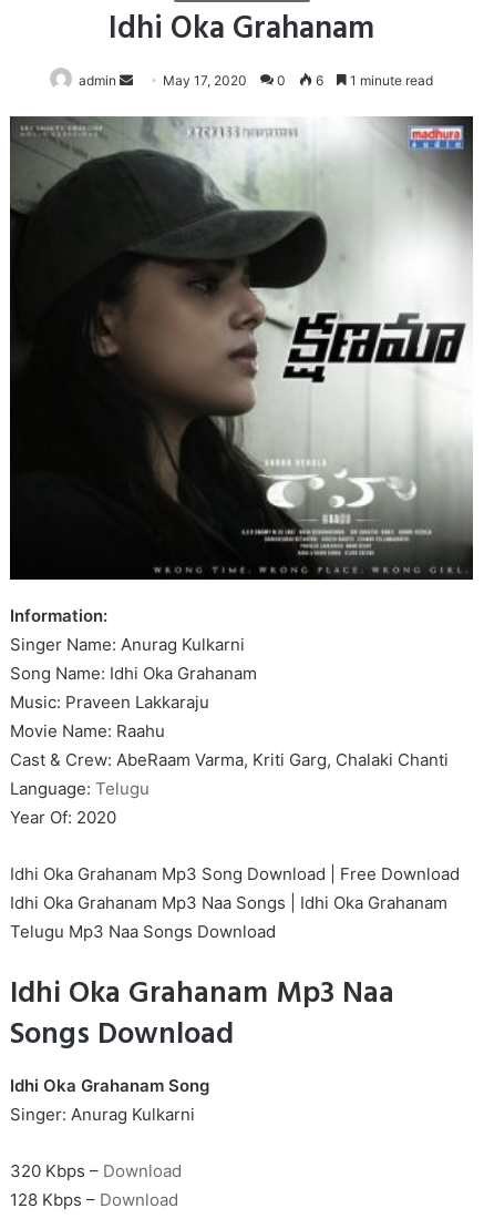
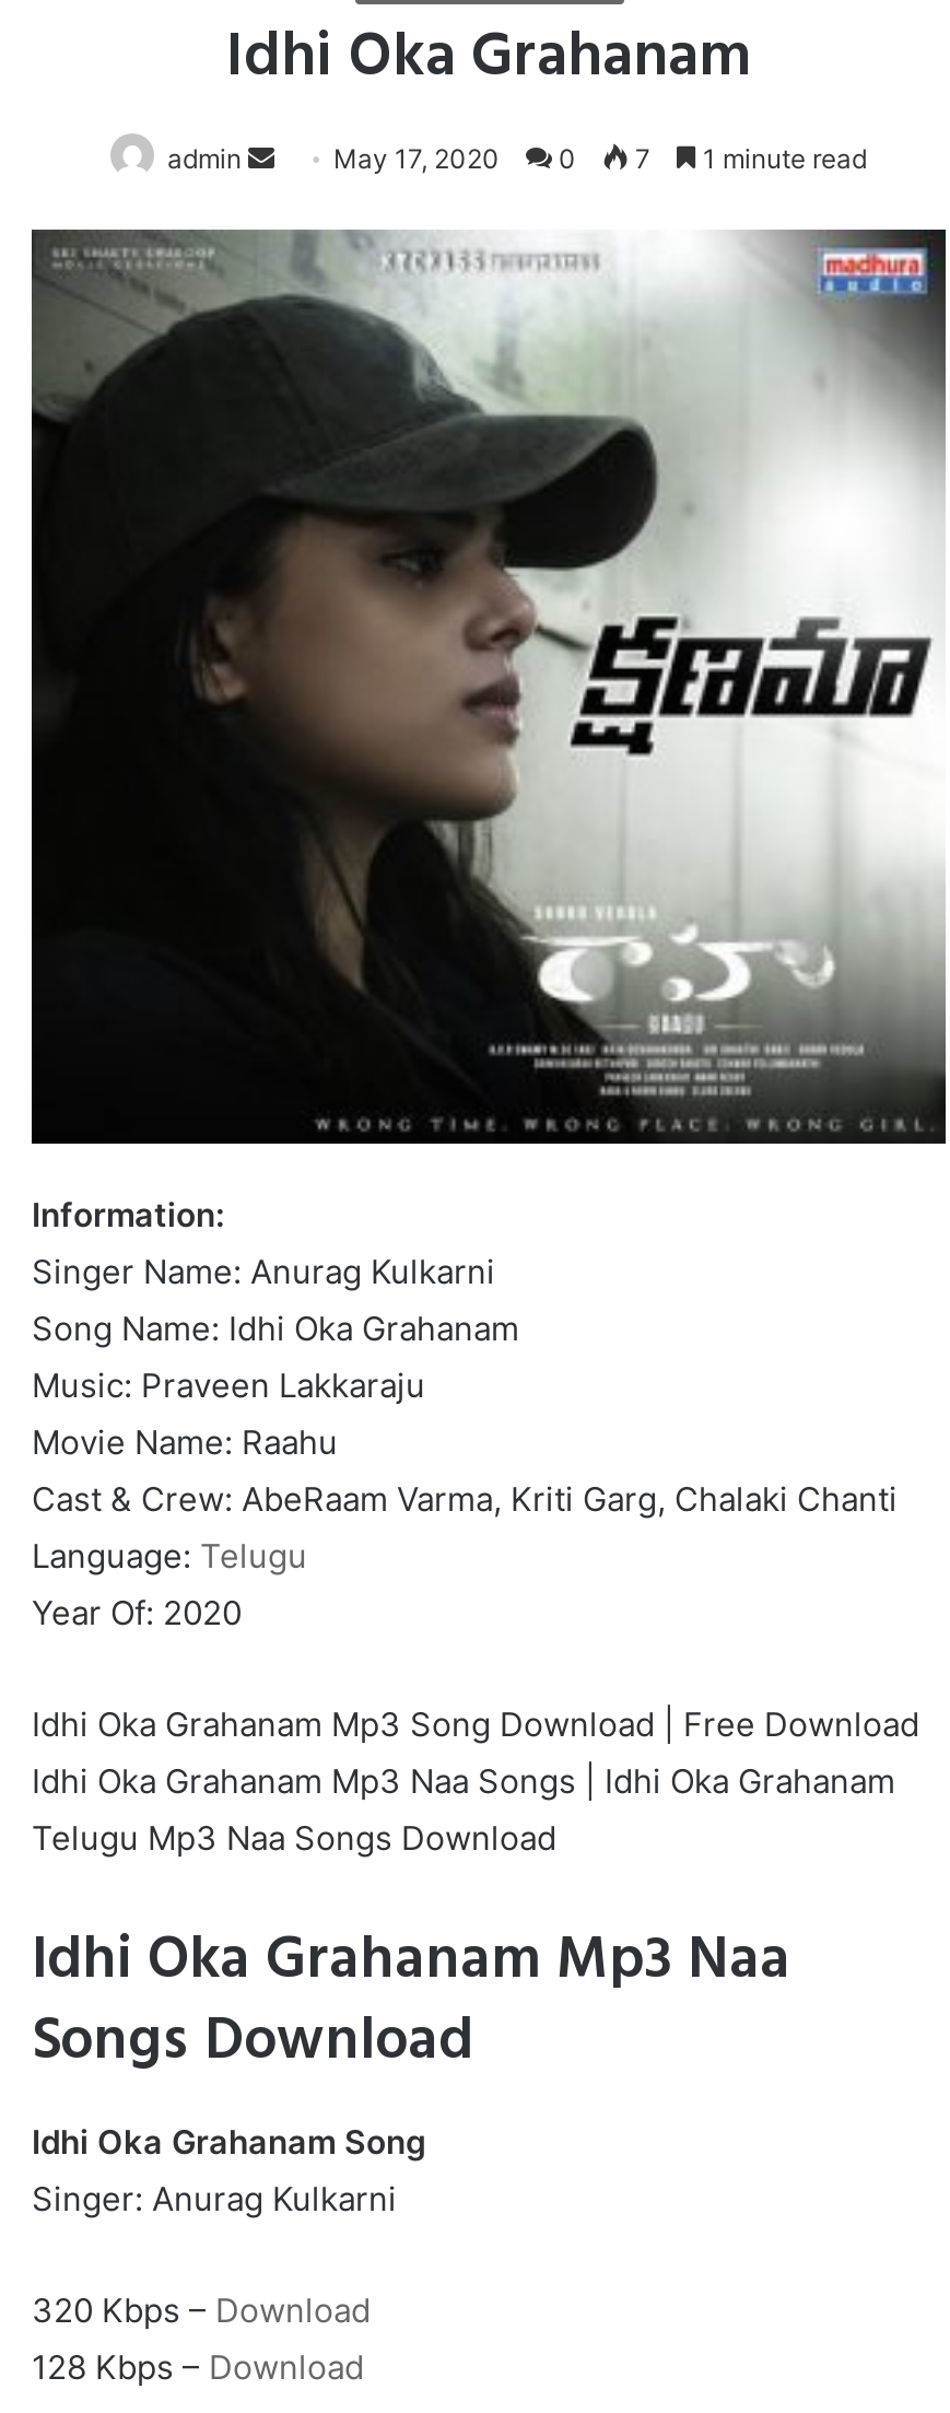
[312,72,323,89] 6 -> [629,142,650,175] 7

